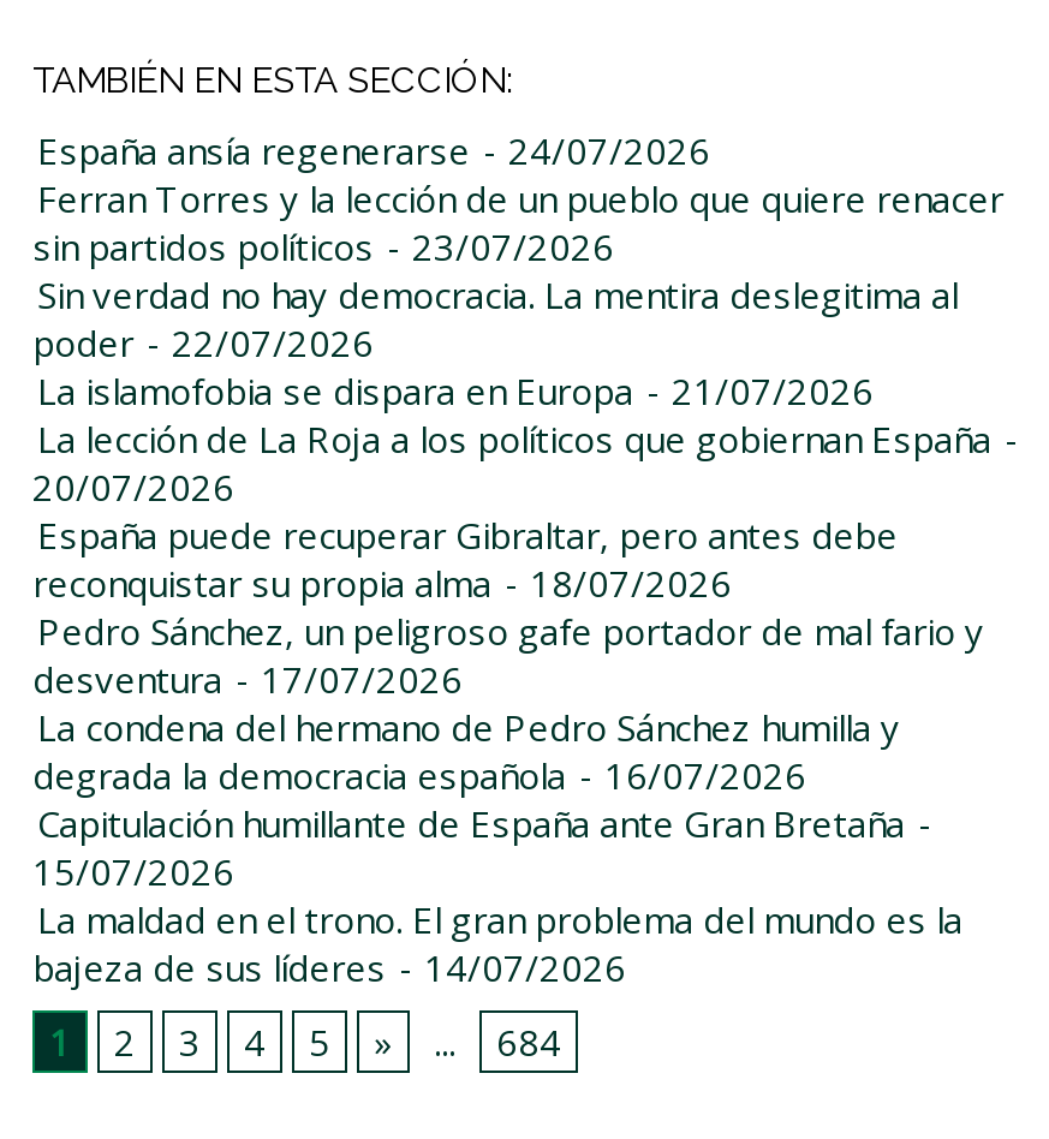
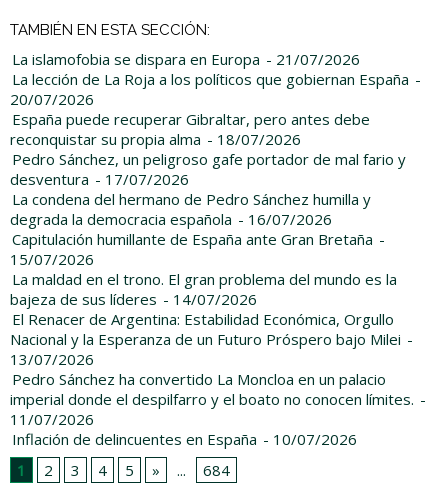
[32,126,1003,366] España ansía regenerarse - 24/07/2026 | Ferran Torres y la lección de un pueblo que quiere renacer | sin partidos políticos - 23/07/2026 | Sin verdad no hay democracia. La mentira deslegitima al | poder - 22/07/2026 -> none
moved [32,366,1020,991] -> [10,49,421,309]: La islamofobia se dispara en Europa - 21/07/2026 | La lección de La Roja a los políticos que gobiernan España - | 20/07/2026 | ... | La maldad en el trono. El gran problema del mundo es la | bajeza de sus líderes - 14/07/2026
none -> [10,309,426,449] El Renacer de Argentina: Estabilidad Económica, Orgullo | Nacional y la Esperanza de un Futuro Próspero bajo Milei - | 13/07/2026 | Pedro Sánchez ha convertido La Moncloa en un palacio | imperial donde el despilfarro y el boato no conocen límites. - | 11/07/2026 | Inflación de delincuentes en España - 10/07/2026

